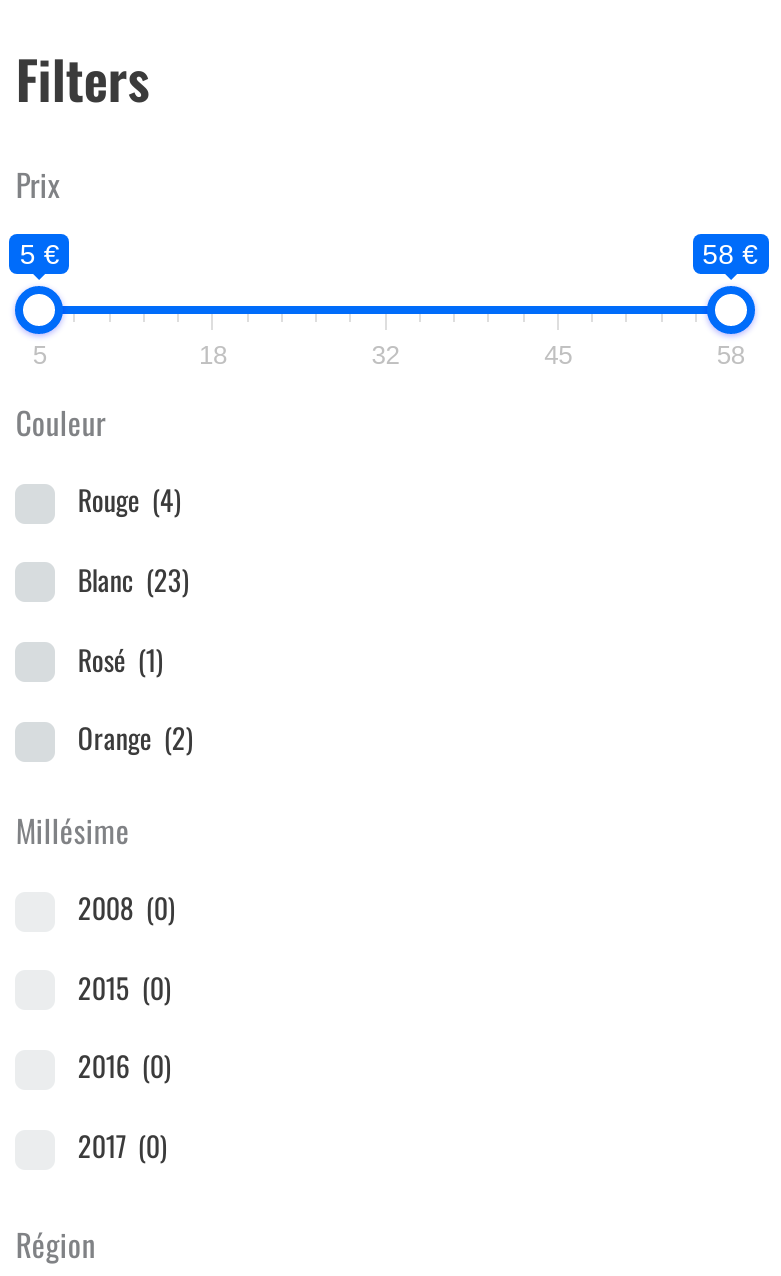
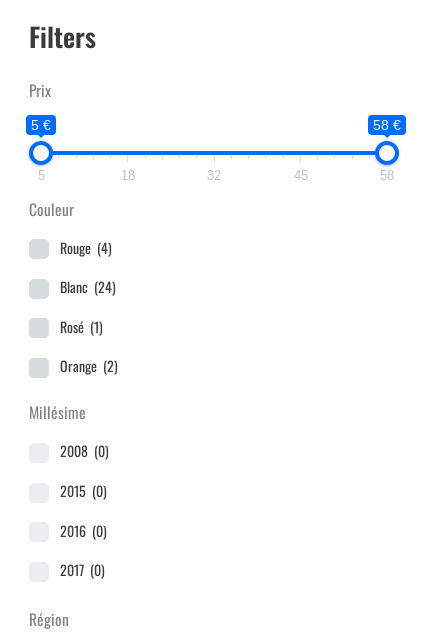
[78,558,190,600] Blanc (23) -> [60,276,116,297] Blanc (24)

